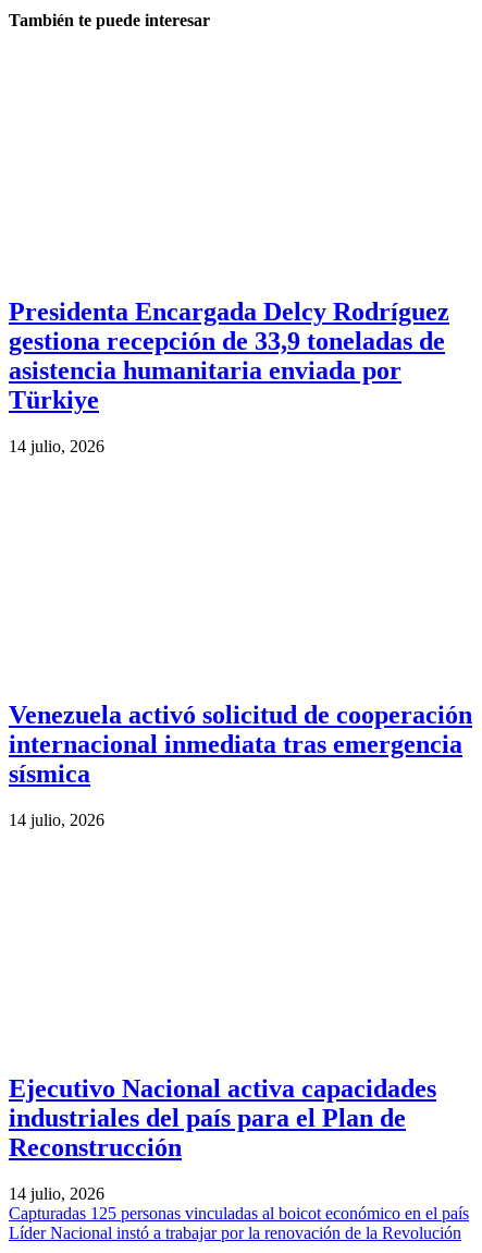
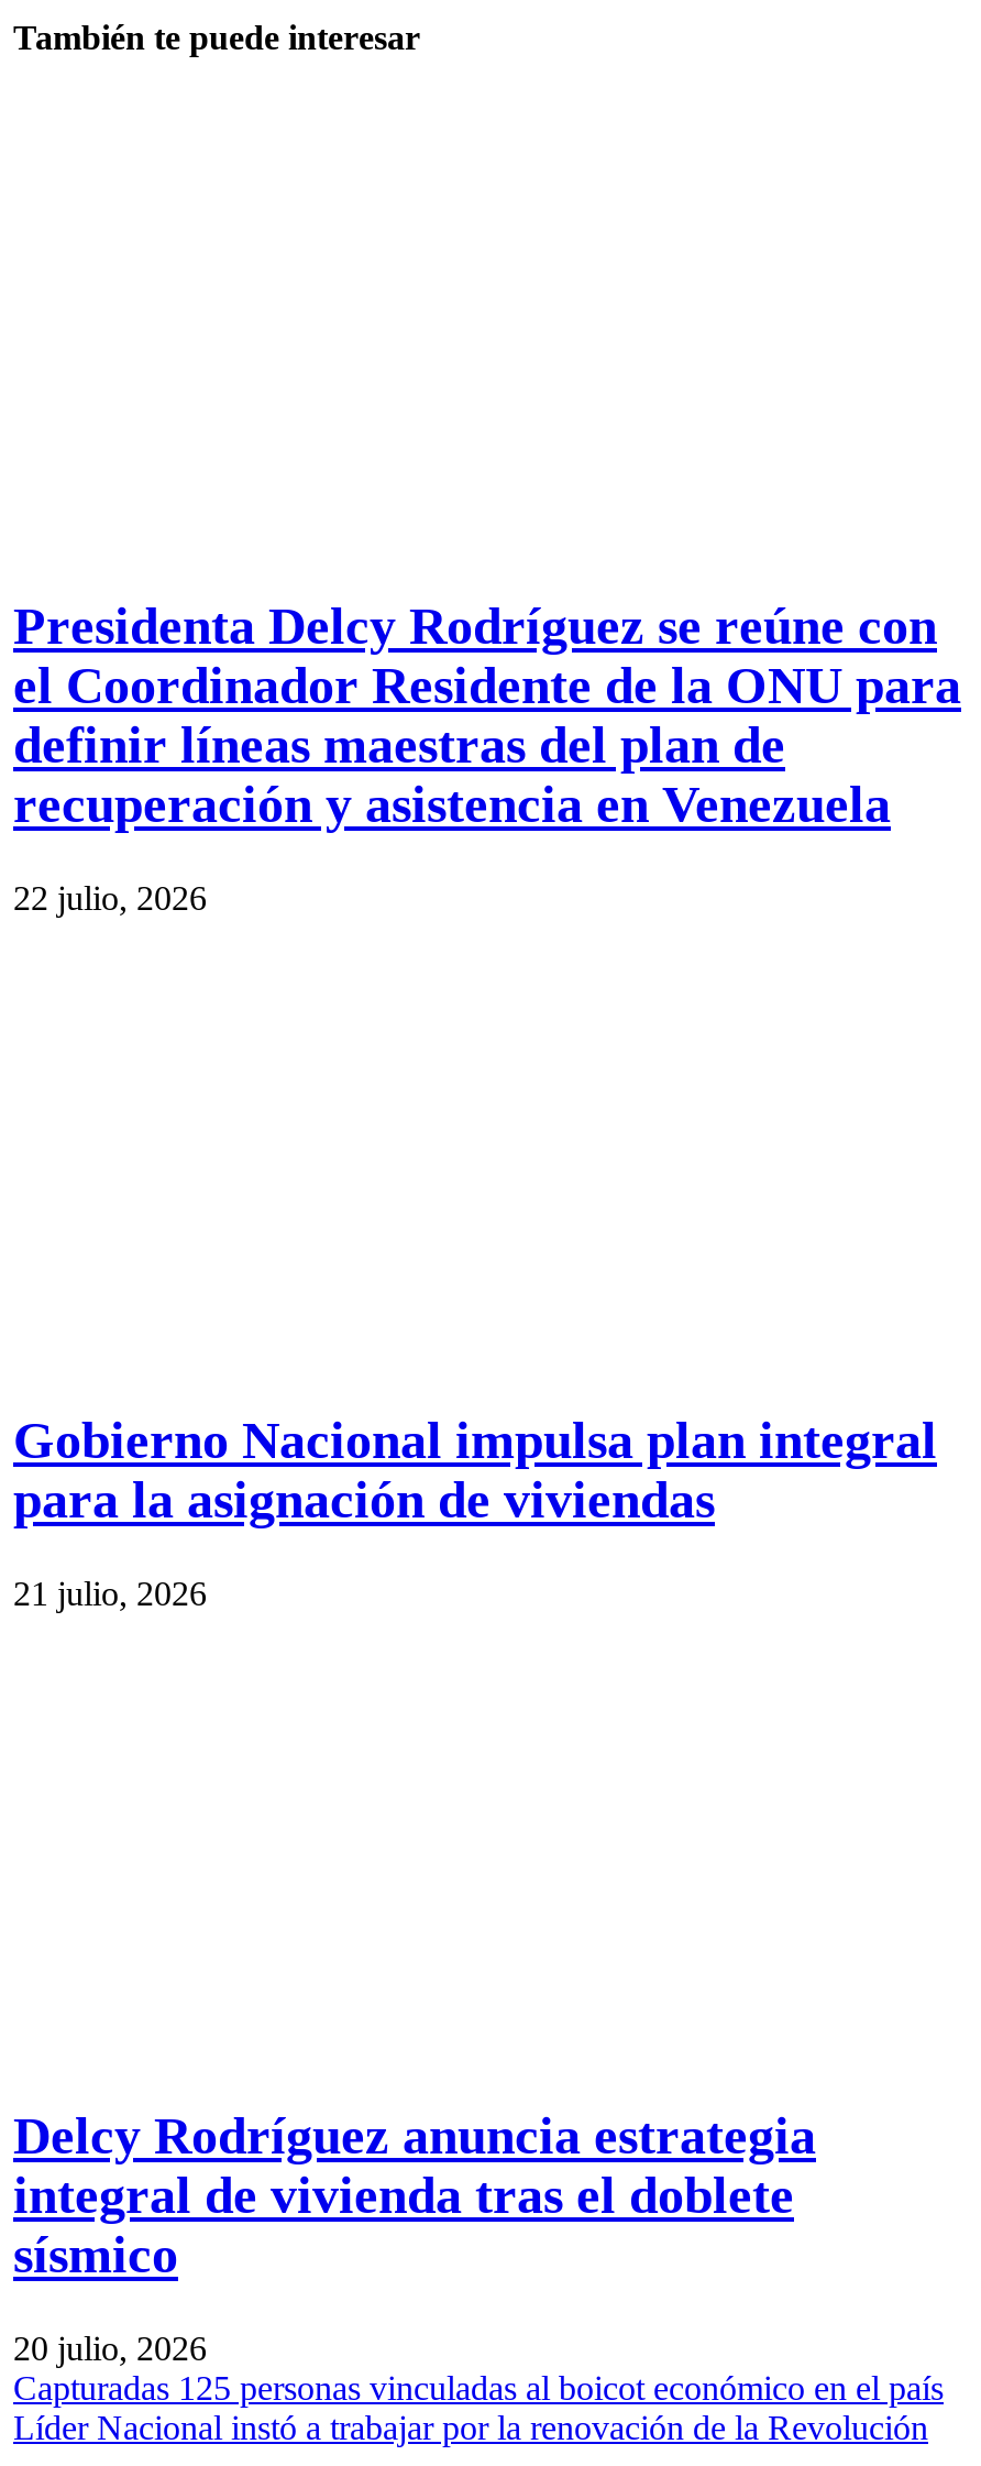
[9,298,449,414] Presidenta Encargada Delcy Rodríguez | gestiona recepción de 33,9 toneladas de | asistencia humanitaria enviada por | Türkiye -> [13,598,961,833] Presidenta Delcy Rodríguez se reúne con | el Coordinador Residente de la ONU para | definir líneas maestras del plan de | recuperación y asistencia en Venezuela
[9,437,104,456] 14 julio, 2026 -> [13,880,207,917] 22 julio, 2026
[9,701,472,788] Venezuela activó solicitud de cooperación | internacional inmediata tras emergencia | sísmica -> [13,1412,937,1529] Gobierno Nacional impulsa plan integral | para la asignación de viviendas
[9,811,104,829] 14 julio, 2026 -> [13,1575,207,1612] 21 julio, 2026
[9,1074,436,1161] Ejecutivo Nacional activa capacidades | industriales del país para el Plan de | Reconstrucción -> [13,2107,816,2283] Delcy Rodríguez anuncia estrategia | integral de vivienda tras el doblete | sísmico
[9,1184,104,1203] 14 julio, 2026 -> [13,2329,207,2367] 20 julio, 2026

